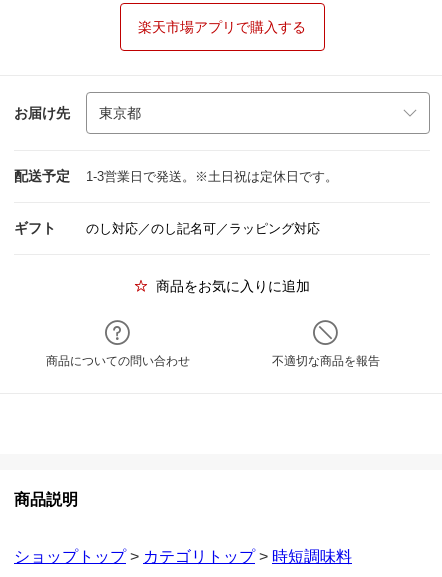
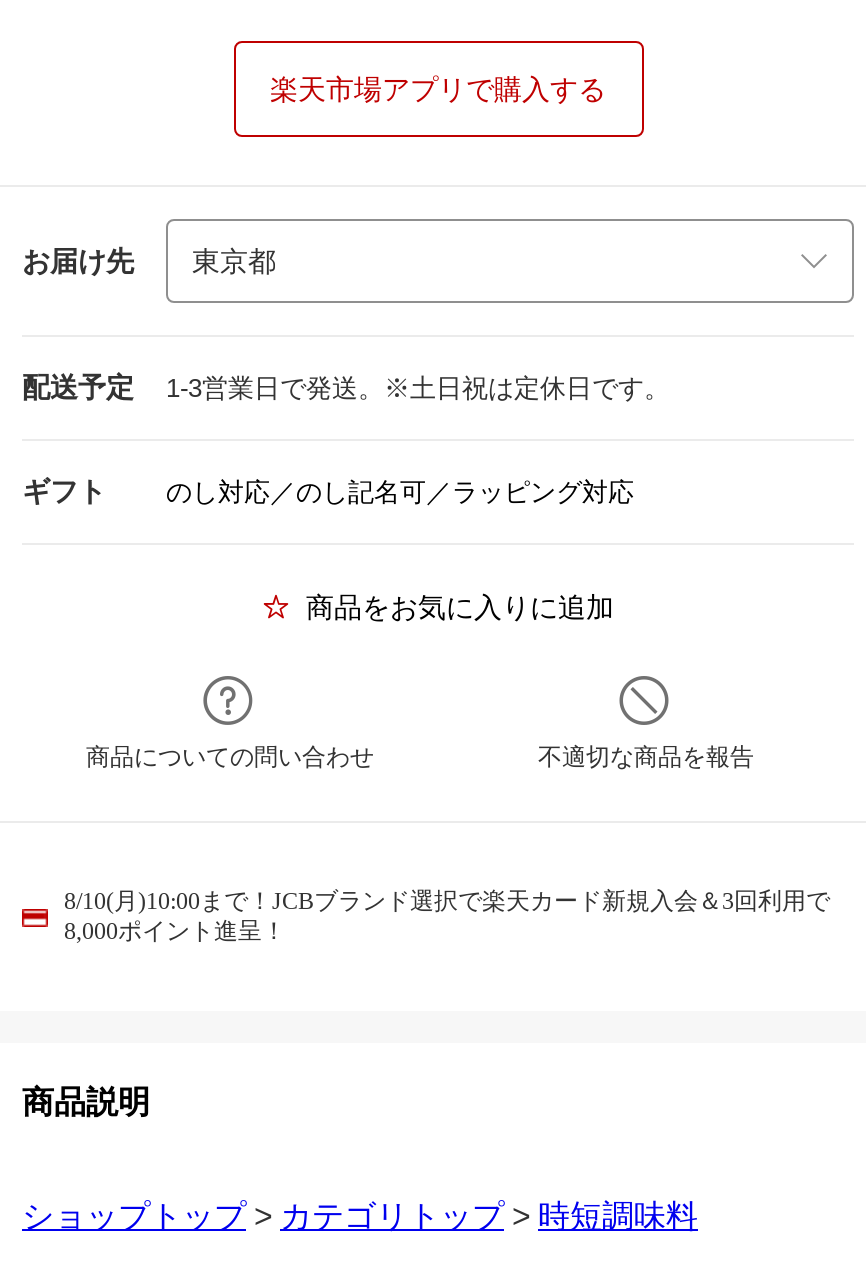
none -> [64,887,830,945] 8/10(月)10:00まで！JCBブランド選択で楽天カード新規入会＆3回利用で | 8,000ポイント進呈！

